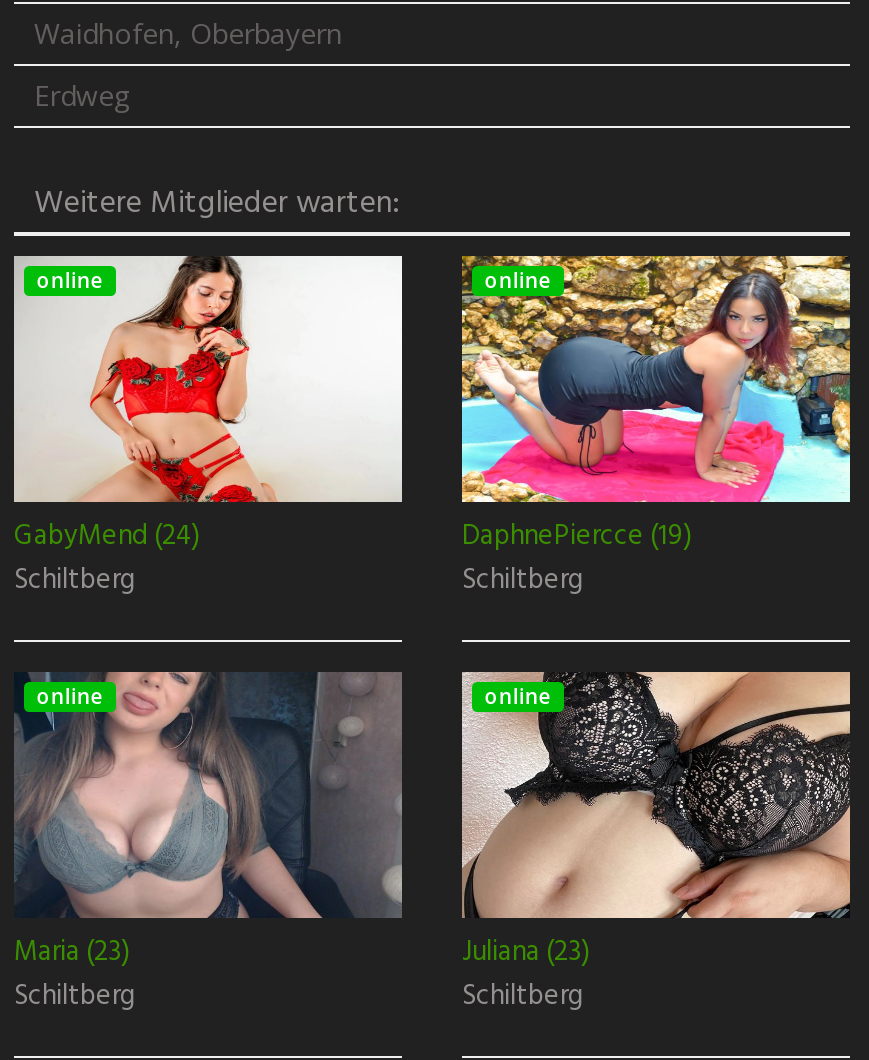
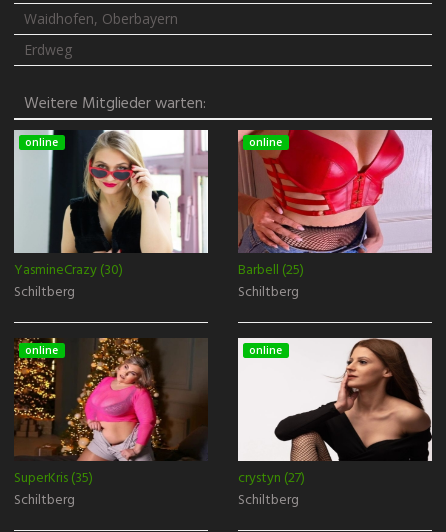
[14,254,404,560] [image] | GabyMend (24) -> [14,129,208,282] [image] | YasmineCrazy (30)
[460,254,852,560] [image] | DaphnePiercce (19) -> [237,129,433,282] [image] | Barbell (25)
[14,670,404,976] [image] | Maria (23) -> [14,338,208,490] [image] | SuperKris (35)
[462,670,852,976] [image] | Juliana (23) -> [238,337,433,490] [image] | crystyn (27)

